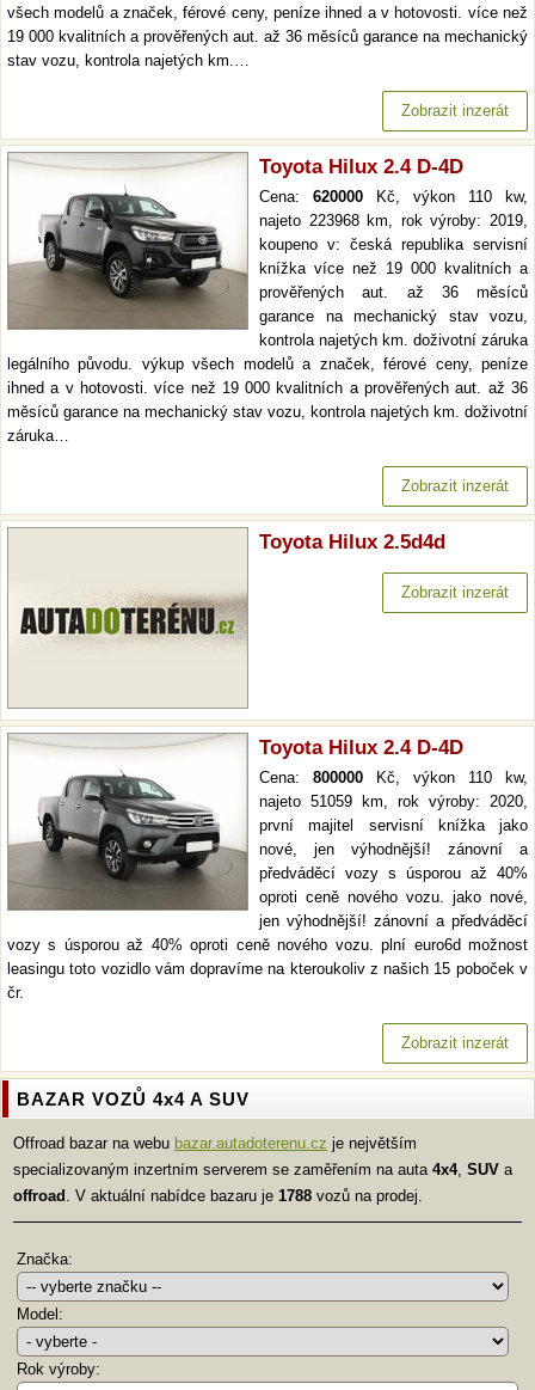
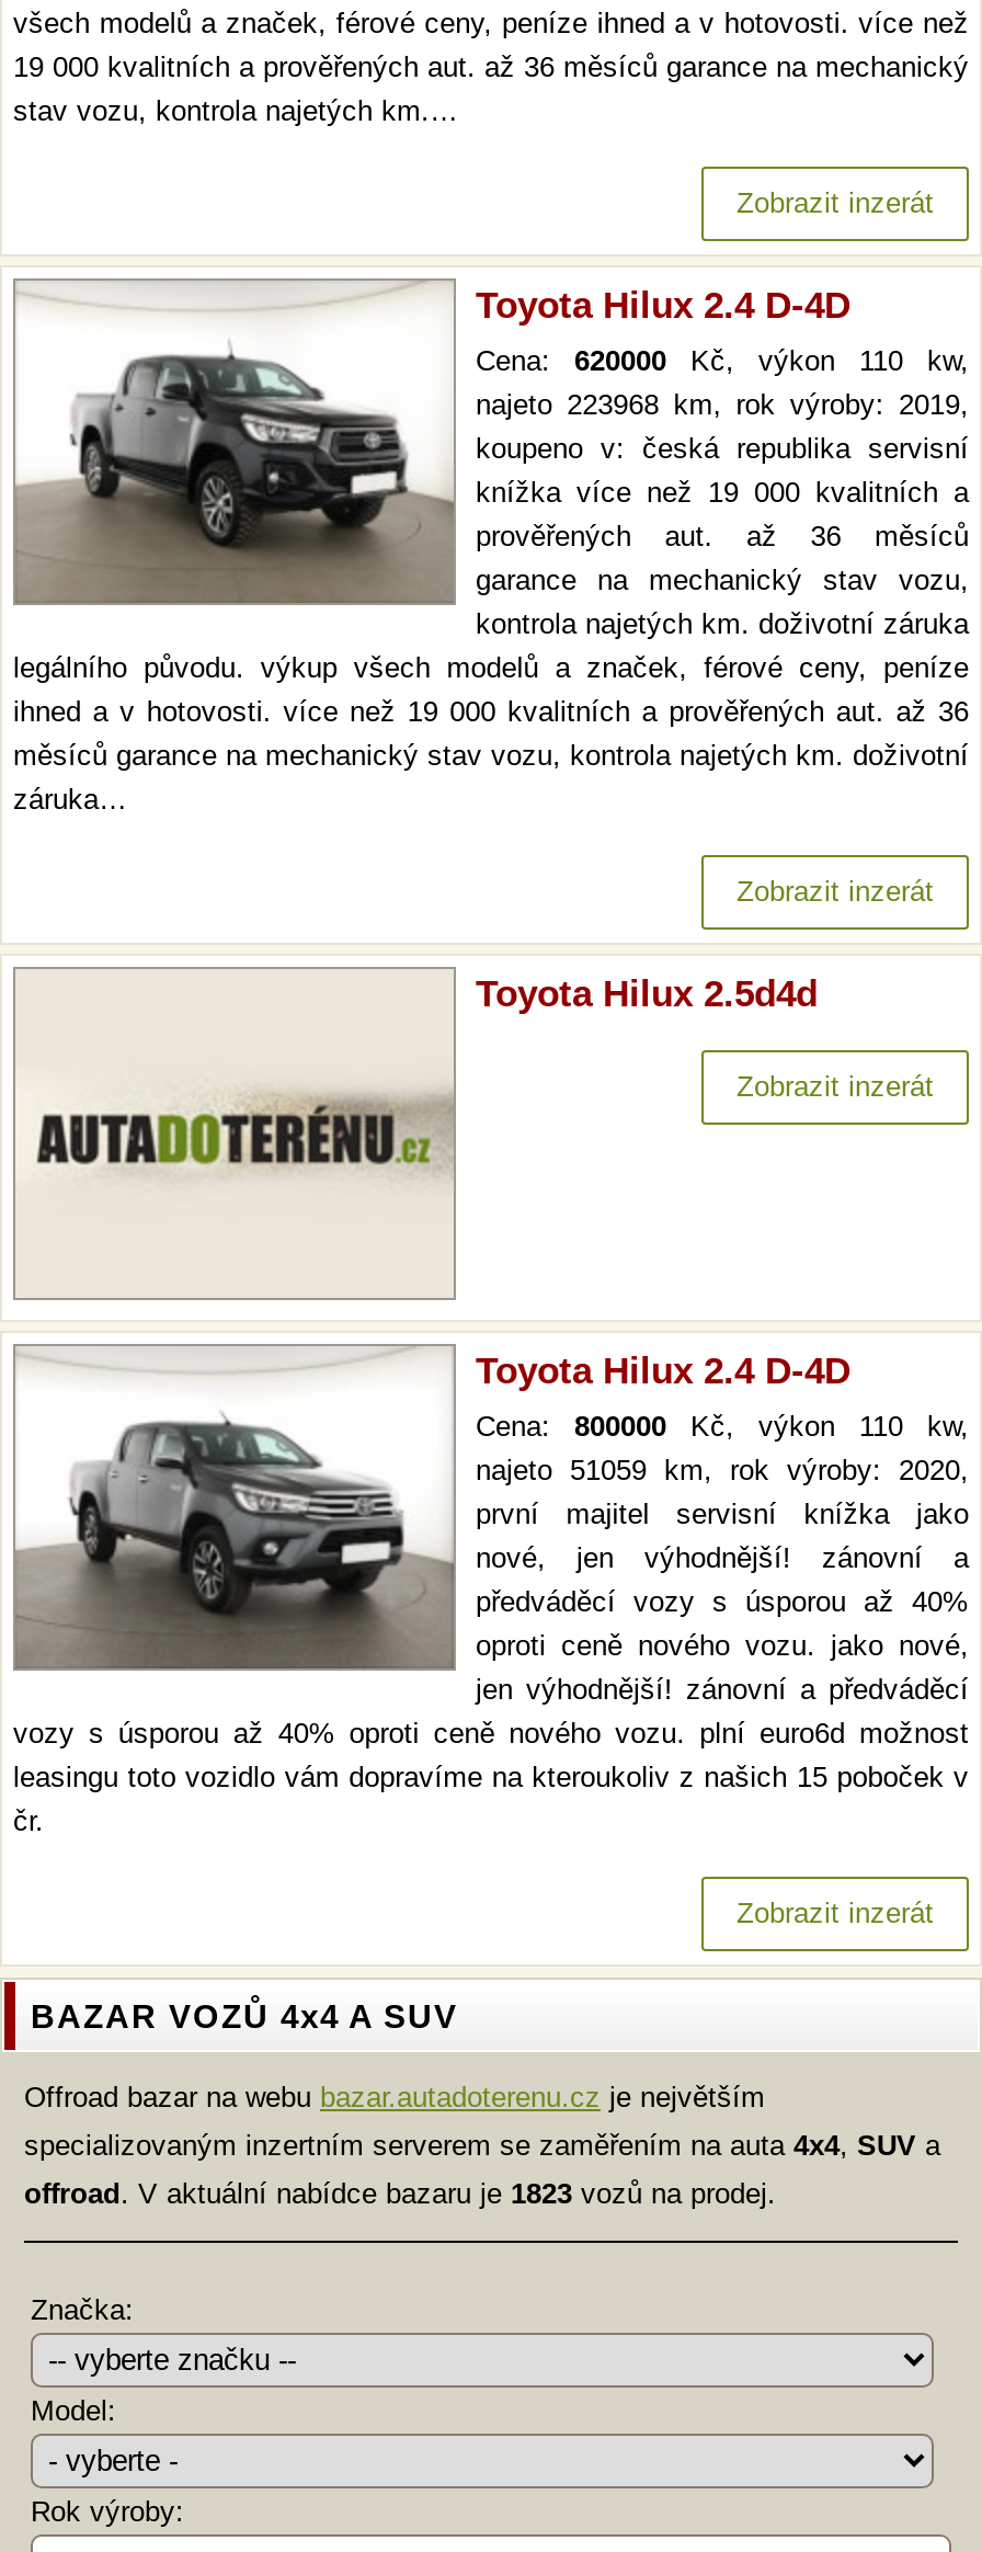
[13,1187,423,1205] offroad. V aktuální nabídce bazaru je 1788 vozů na prodej. -> [24,2177,776,2210] offroad. V aktuální nabídce bazaru je 1823 vozů na prodej.

